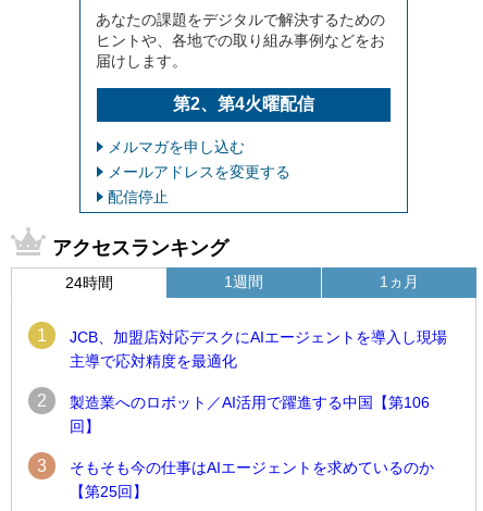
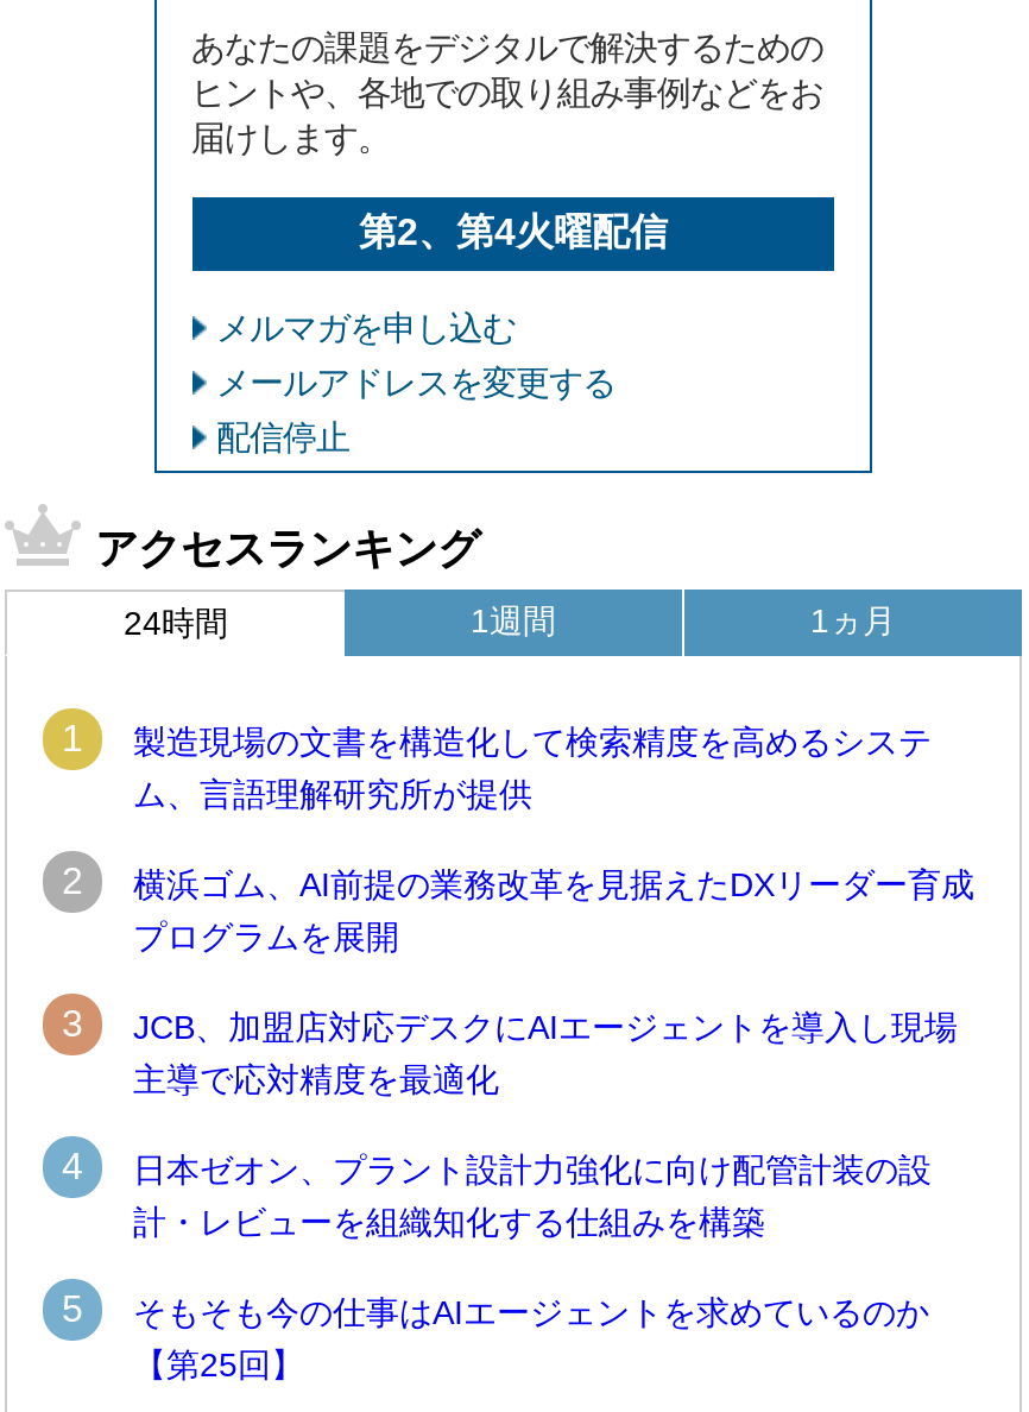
none -> [62,722,974,1044] 製造現場の文書を構造化して検索精度を高めるシステ | ム、言語理解研究所が提供 | 2 | 横浜ゴム、AI前提の業務改革を見据えたDXリーダー育成 | プログラムを展開 | 3
[37,392,430,435] 2 | 製造業へのロボット／AI活用で躍進する中国【第106 | 回】 -> [62,1147,932,1240] 4 | 日本ゼオン、プラント設計力強化に向け配管計装の設 | 計・レビューを組織知化する仕組みを構築
[37,457,434,476] 3 そもそも今の仕事はAIエージェントを求めているのか -> [62,1289,929,1331] 5 そもそも今の仕事はAIエージェントを求めているのか

